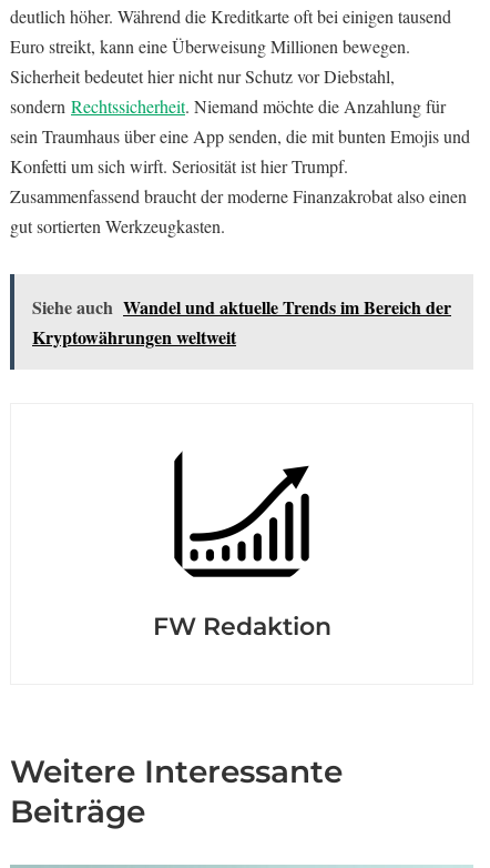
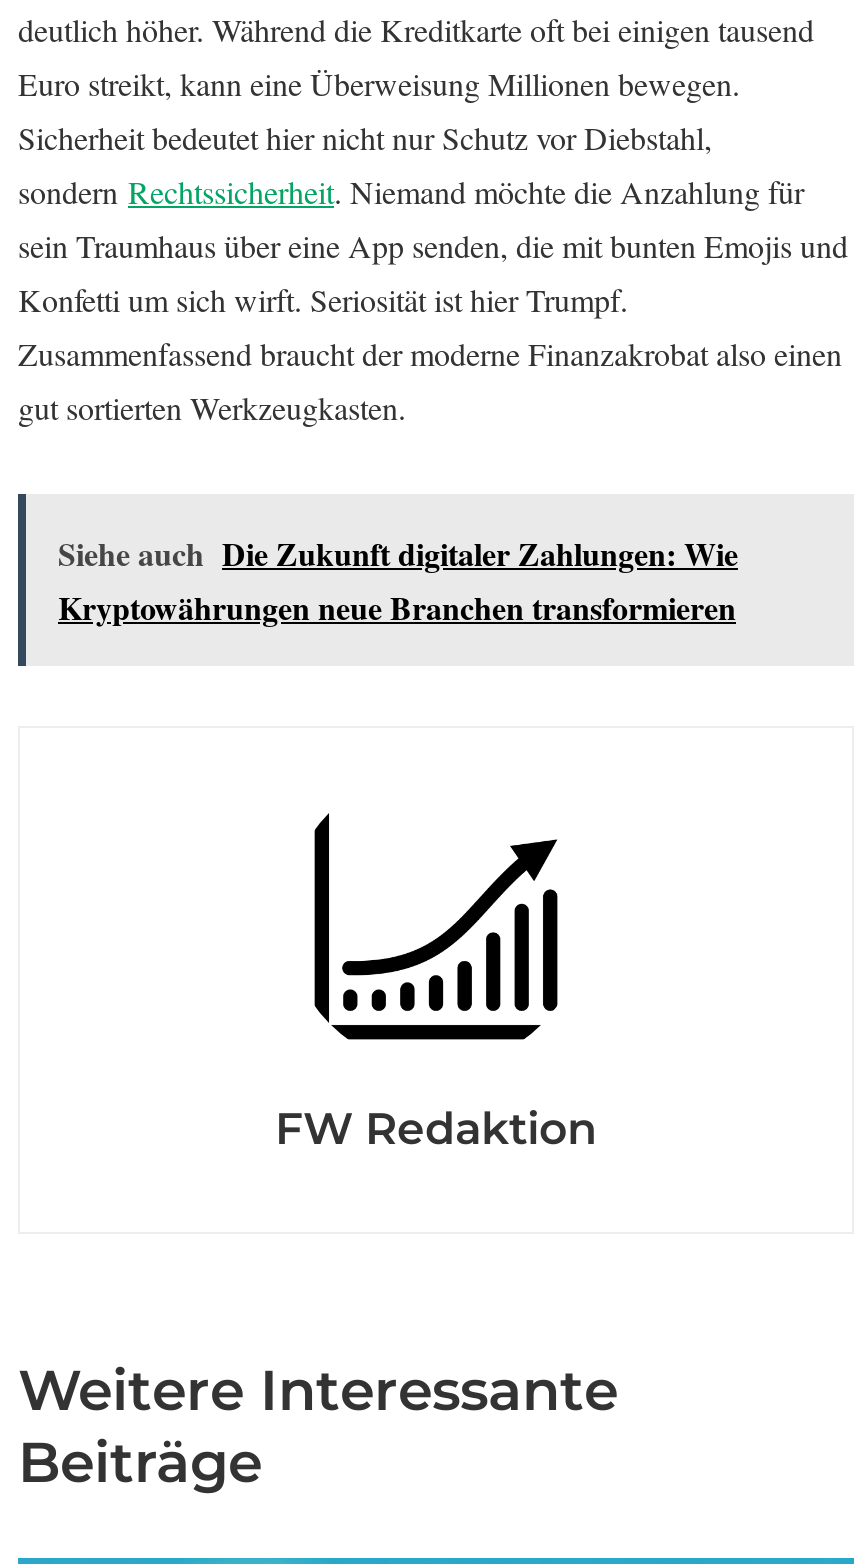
[32,294,451,349] Siehe auch Wandel und aktuelle Trends im Bereich der | Kryptowährungen weltweit -> [58,529,738,629] Siehe auch Die Zukunft digitaler Zahlungen: Wie | Kryptowährungen neue Branchen transformieren

